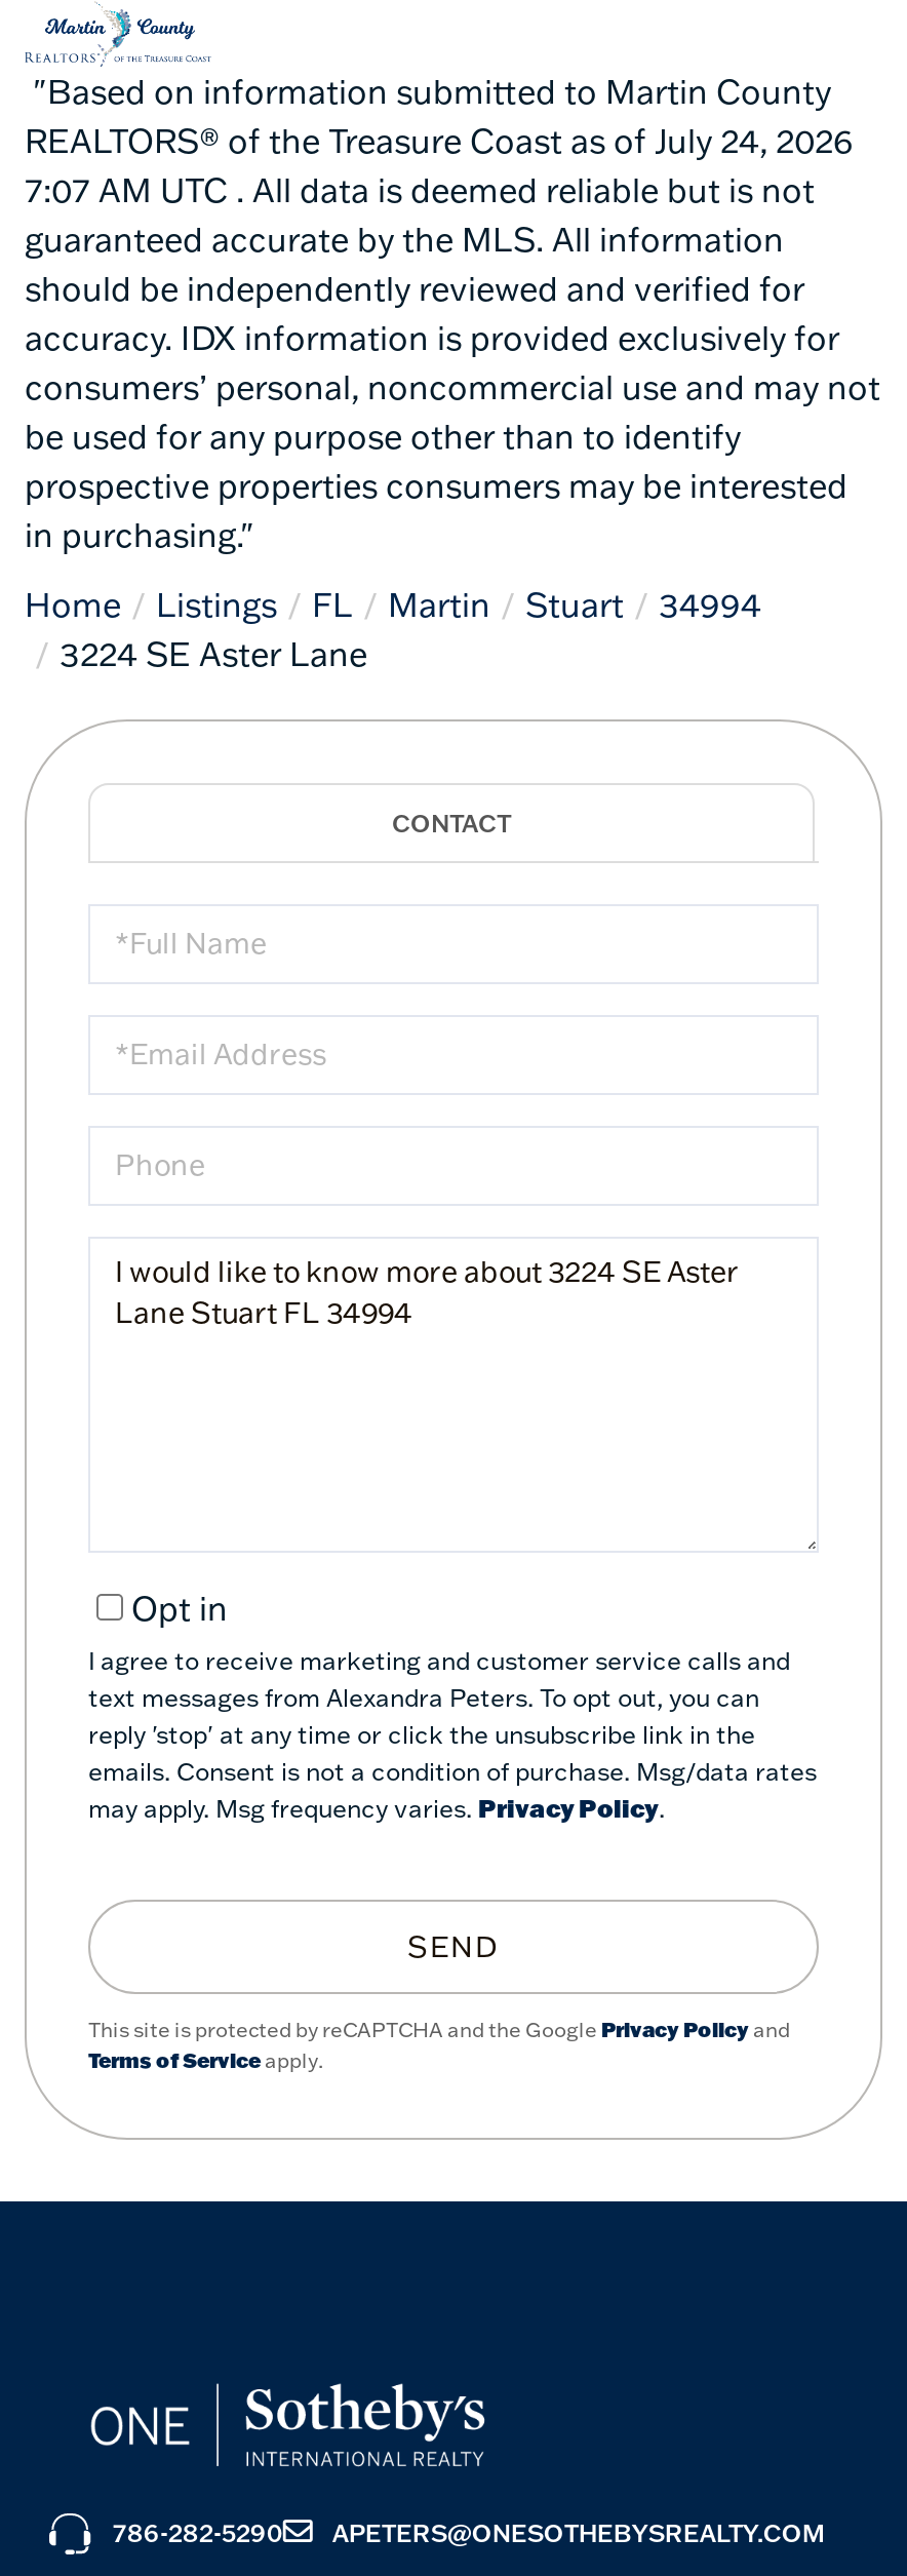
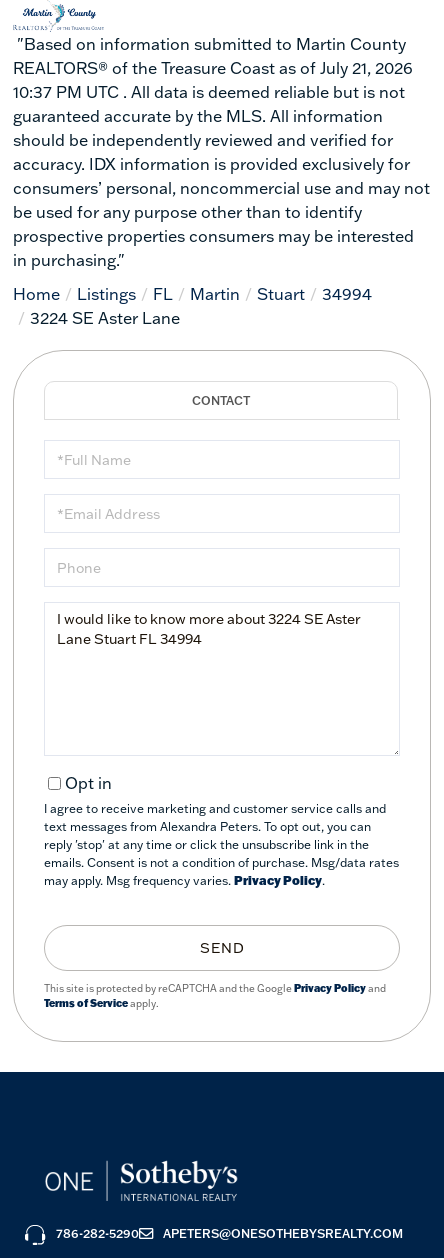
[25,120,854,161] REALTORS® of the Treasure Coast as of July 24, 2026 -> [13,58,413,78] REALTORS® of the Treasure Coast as of July 21, 2026
[25,169,815,210] 7:07 AM UTC . All data is deemed reliable but is not -> [13,82,405,102] 10:37 PM UTC . All data is deemed reliable but is not

